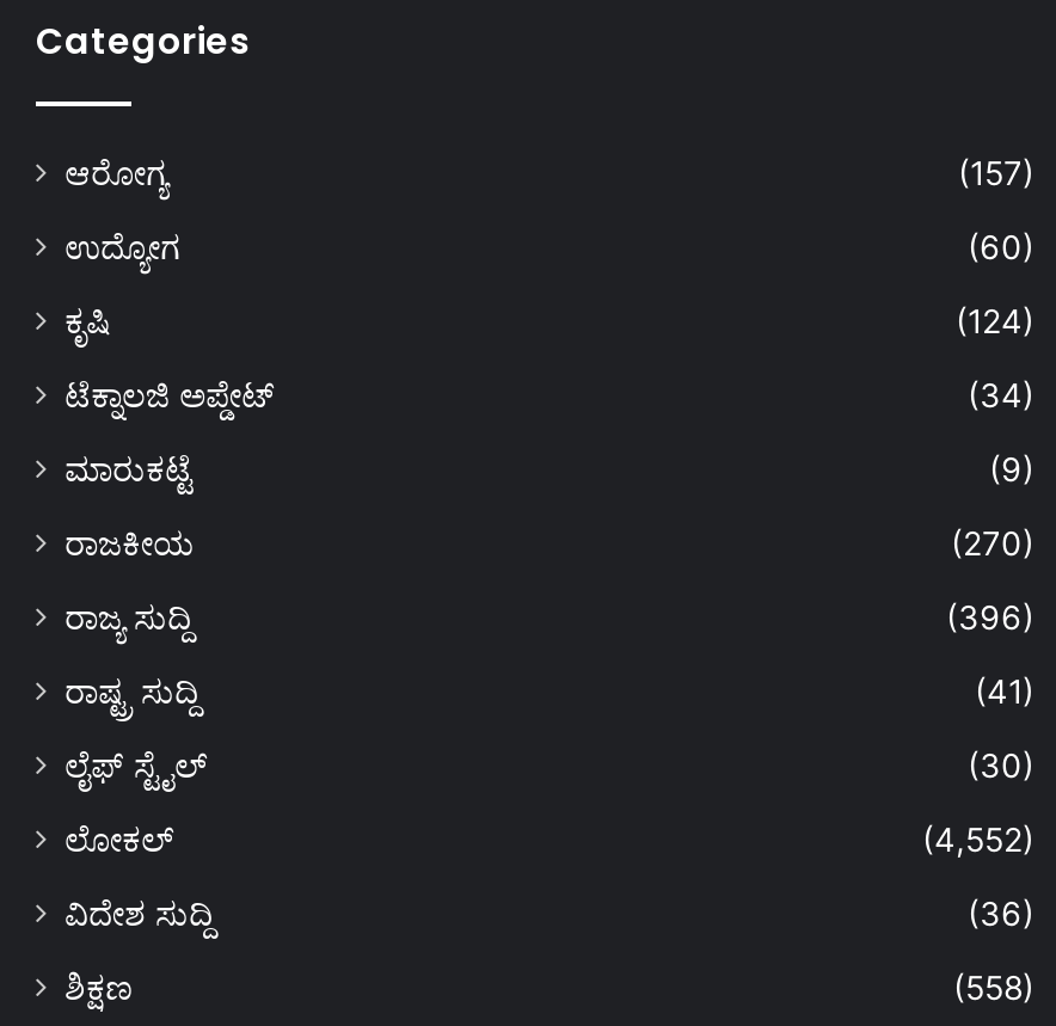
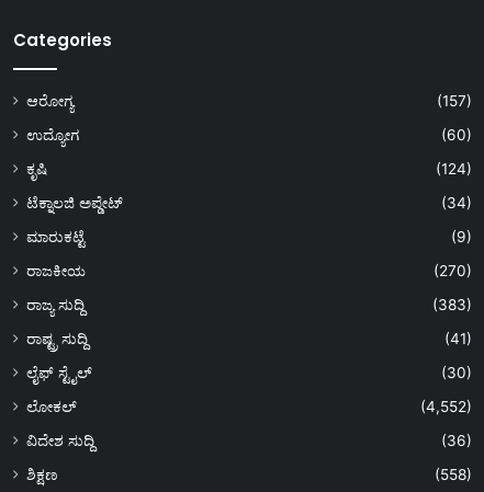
[946,600,1034,638] (396) -> [432,295,472,313] (383)

